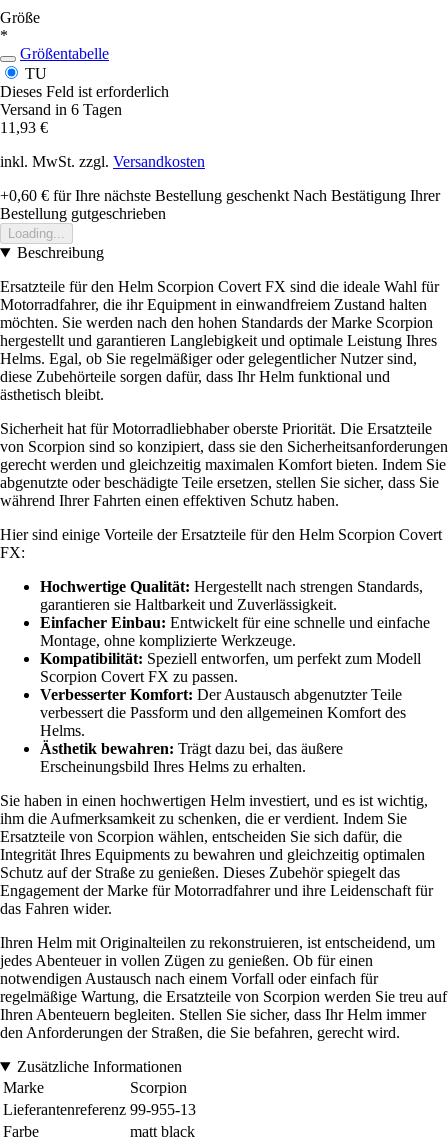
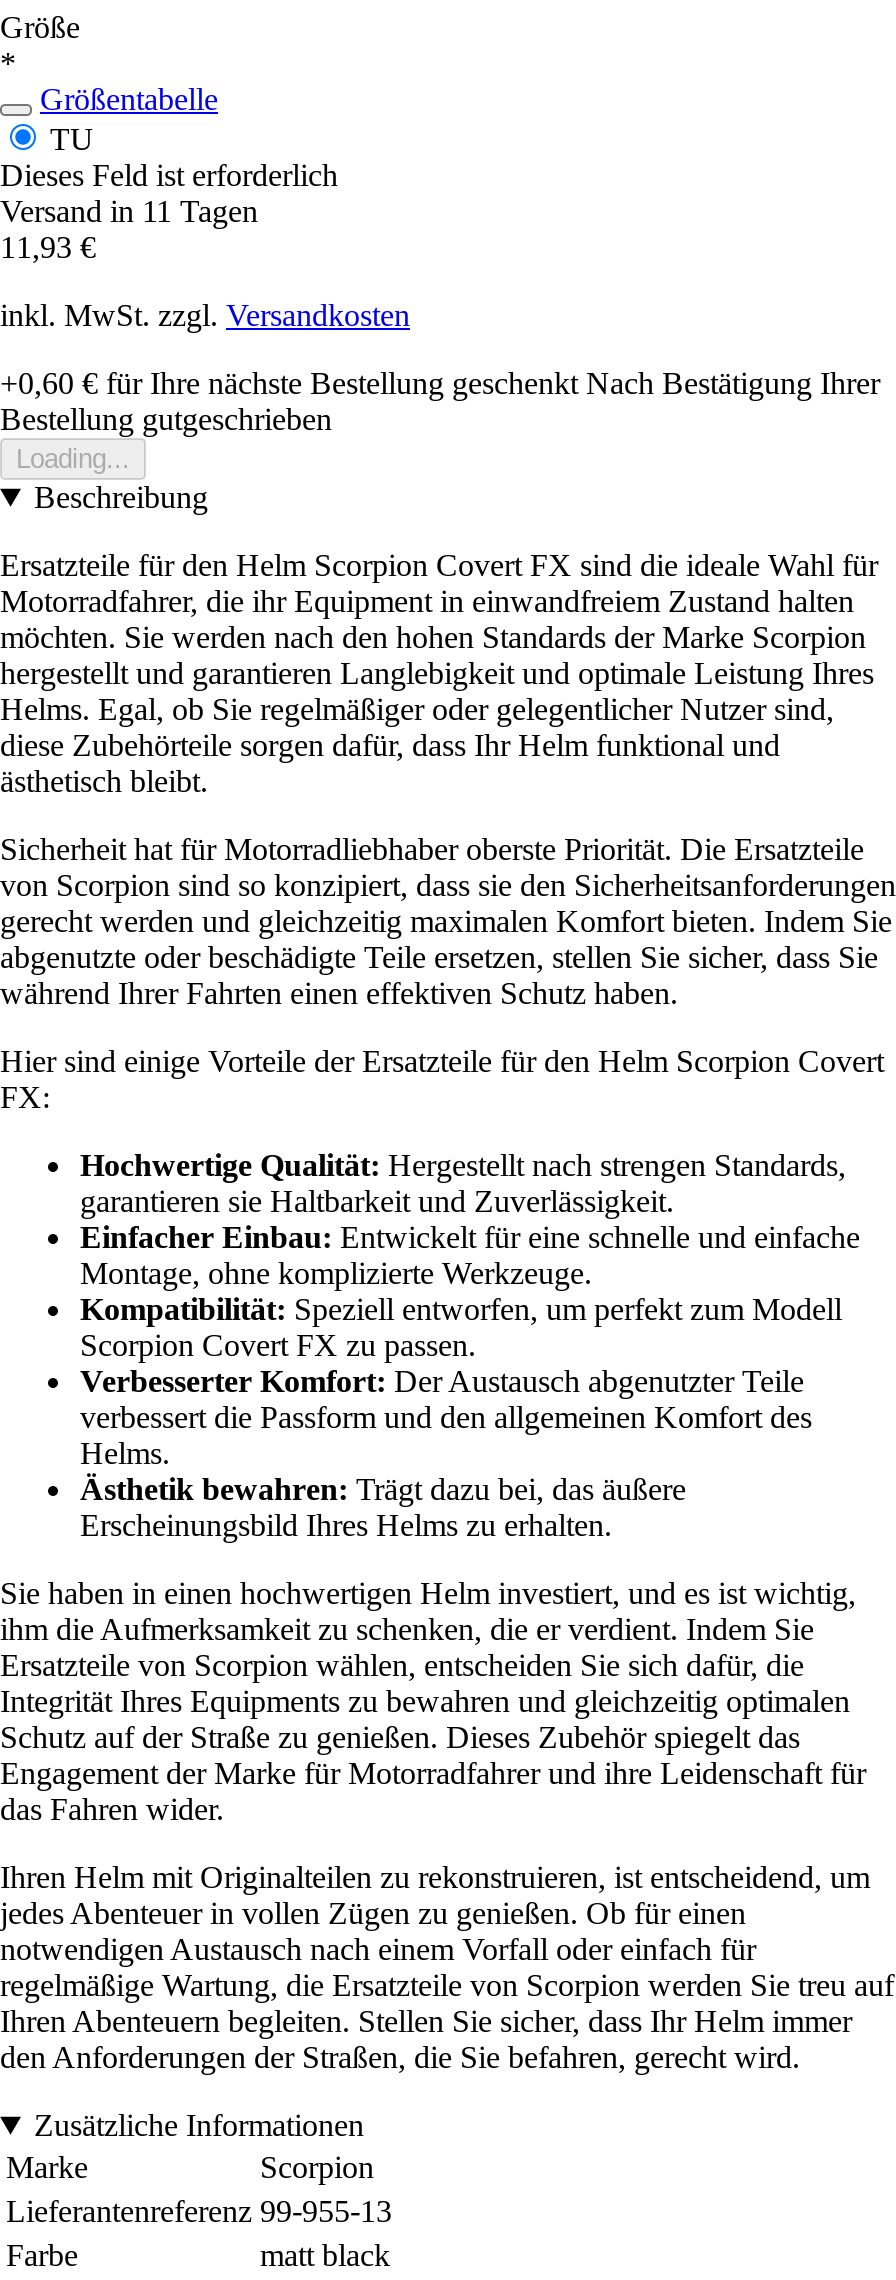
[0,101,122,118] Versand in 6 Tagen -> [0,194,258,228] Versand in 11 Tagen

